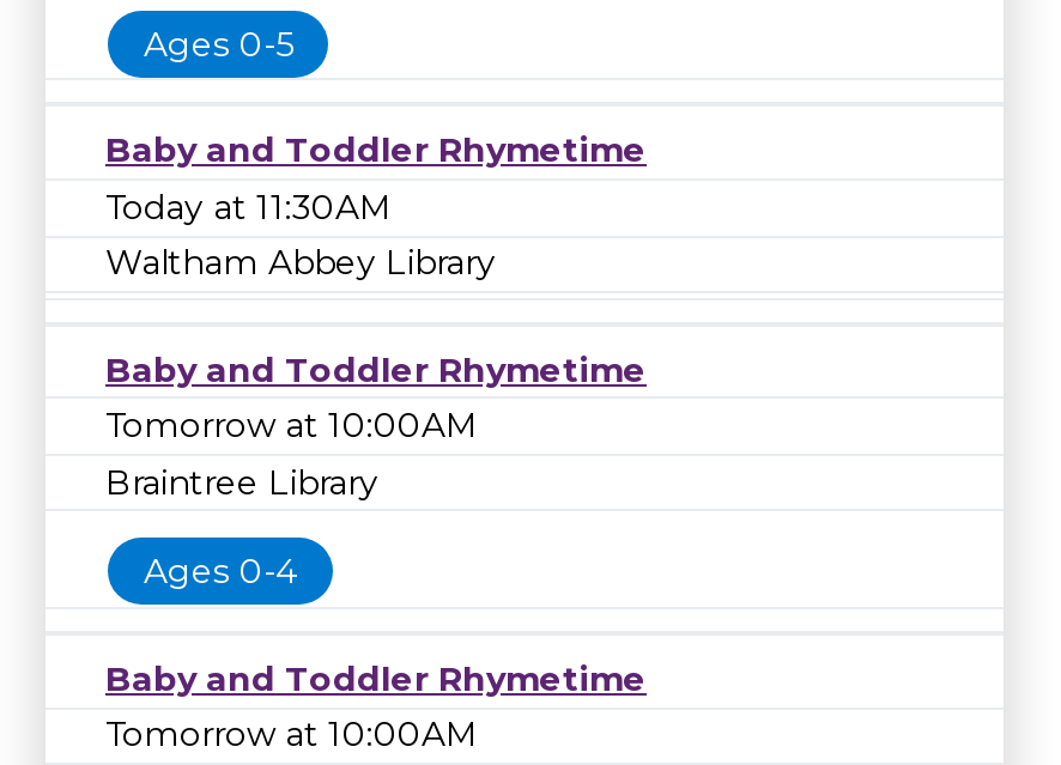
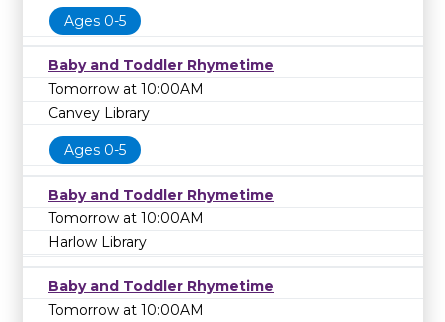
[105,186,496,285] Today at 11:30AM | Waltham Abbey Library -> [48,80,204,159] Tomorrow at 10:00AM | Canvey Library | Ages 0-5
moved [105,348,647,447] -> [48,186,274,227]: Baby and Toddler Rhymetime | Tomorrow at 10:00AM
[105,461,378,594] Braintree Library | Ages 0-4 -> [48,233,147,251] Harlow Library

